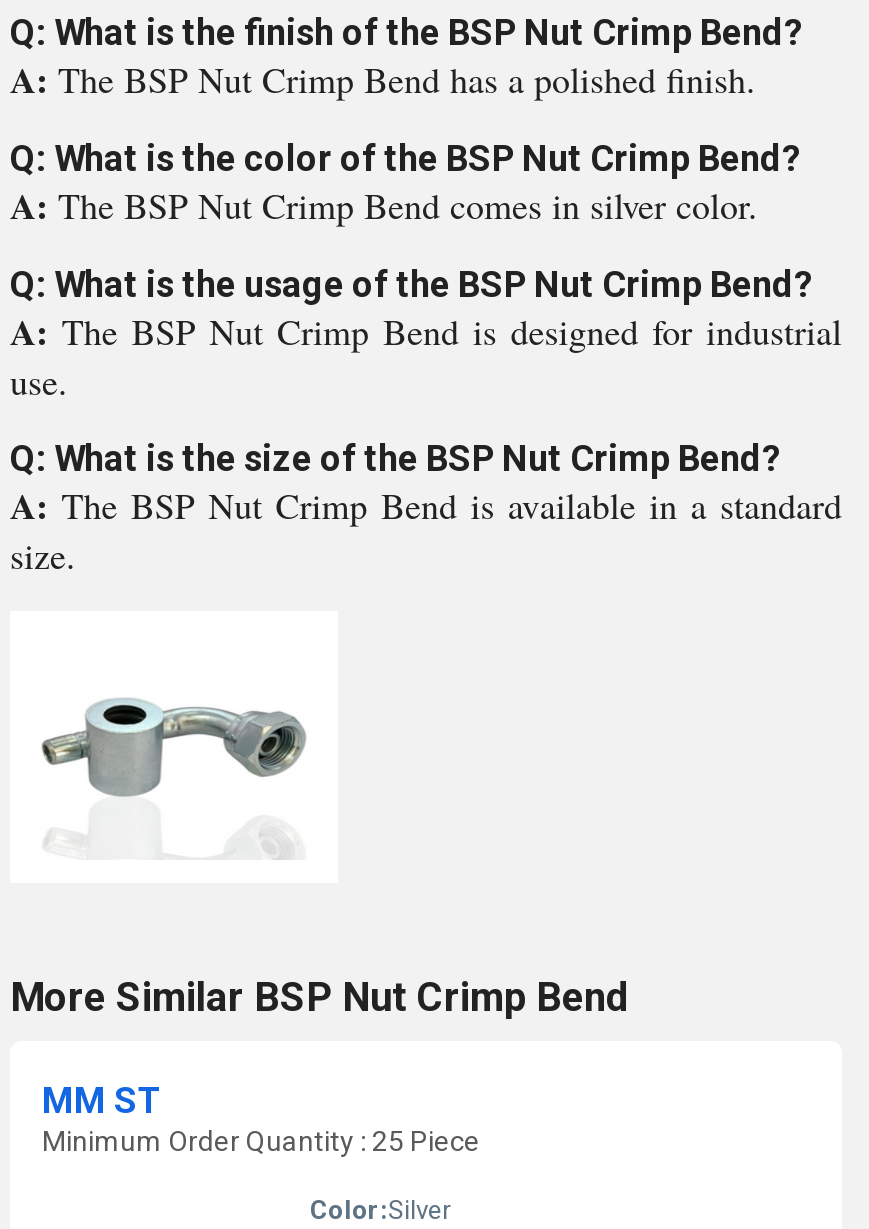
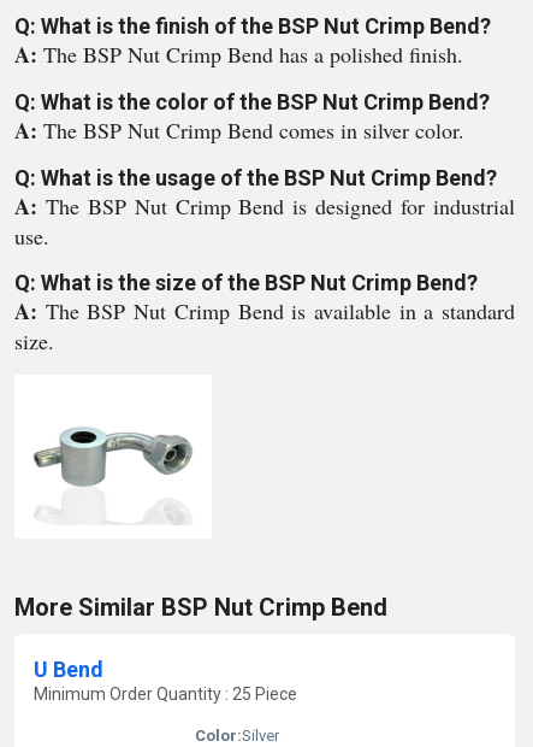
[42,1079,162,1121] MM ST -> [34,657,103,682] U Bend

